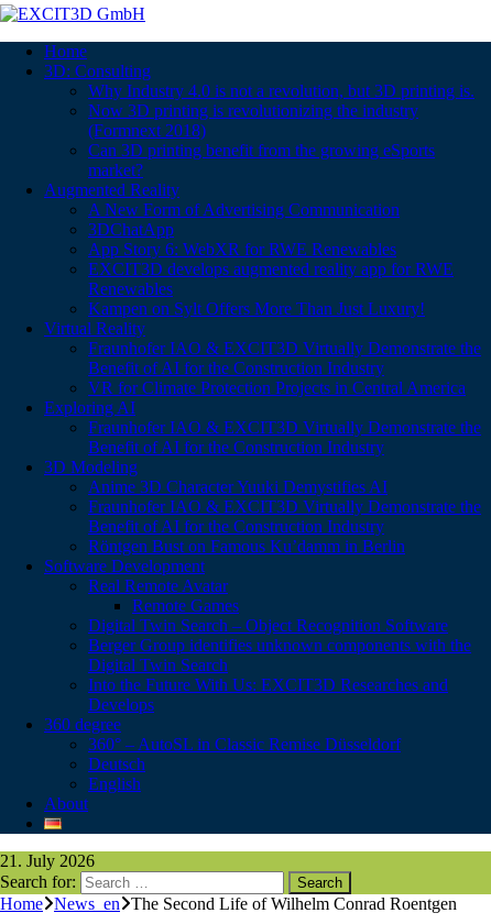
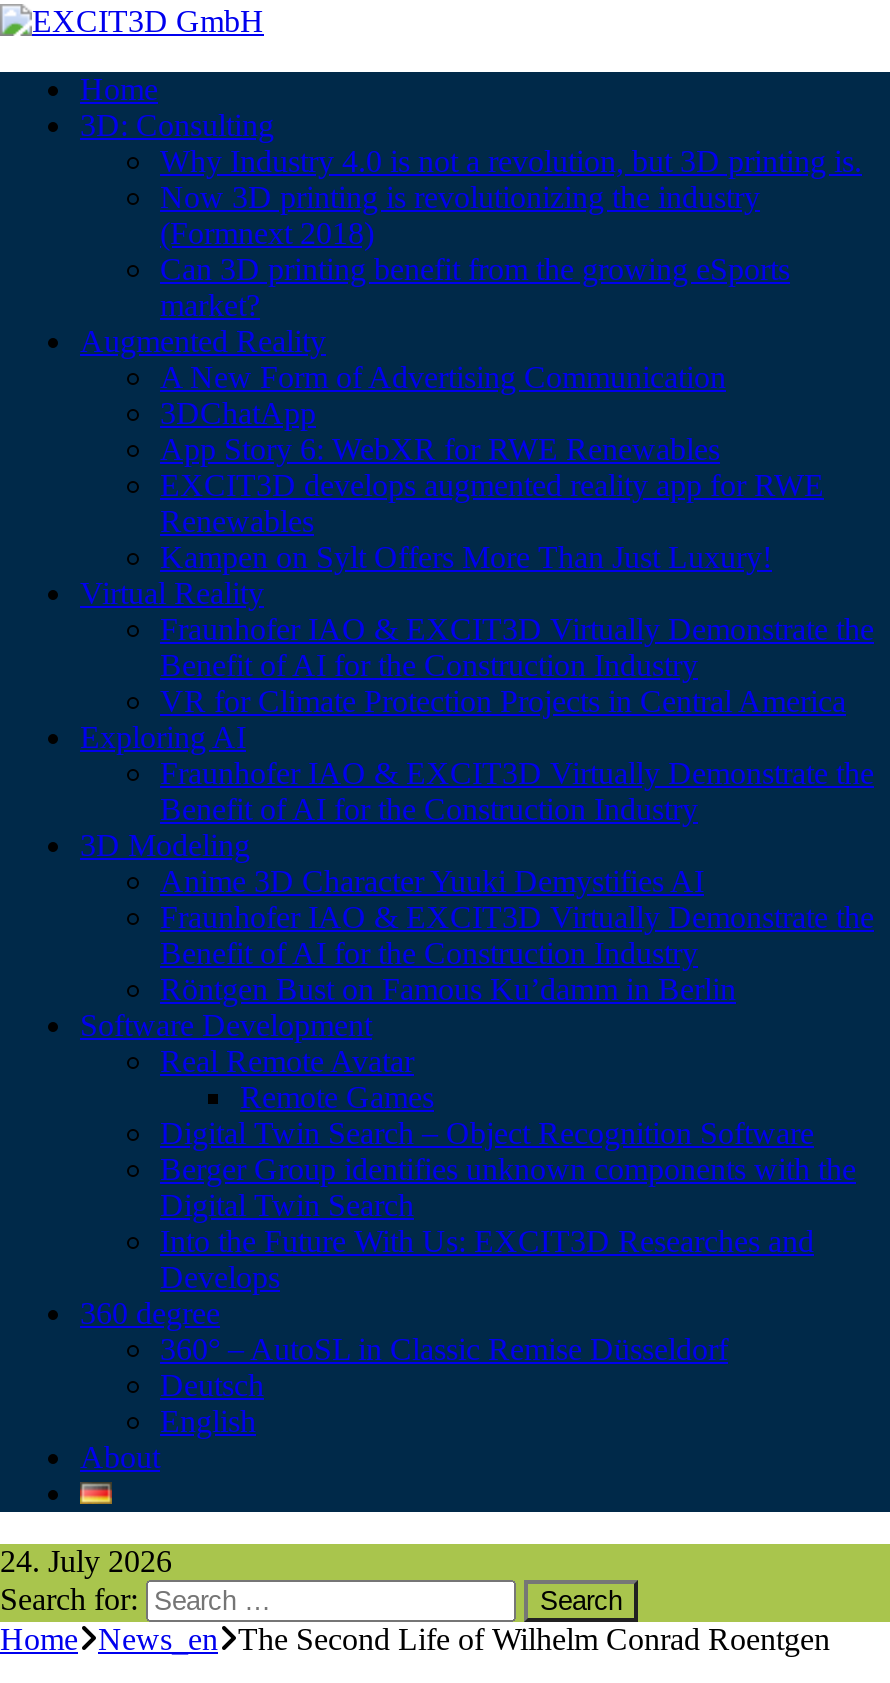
[0,851,95,870] 21. July 2026 -> [0,1544,172,1578] 24. July 2026

